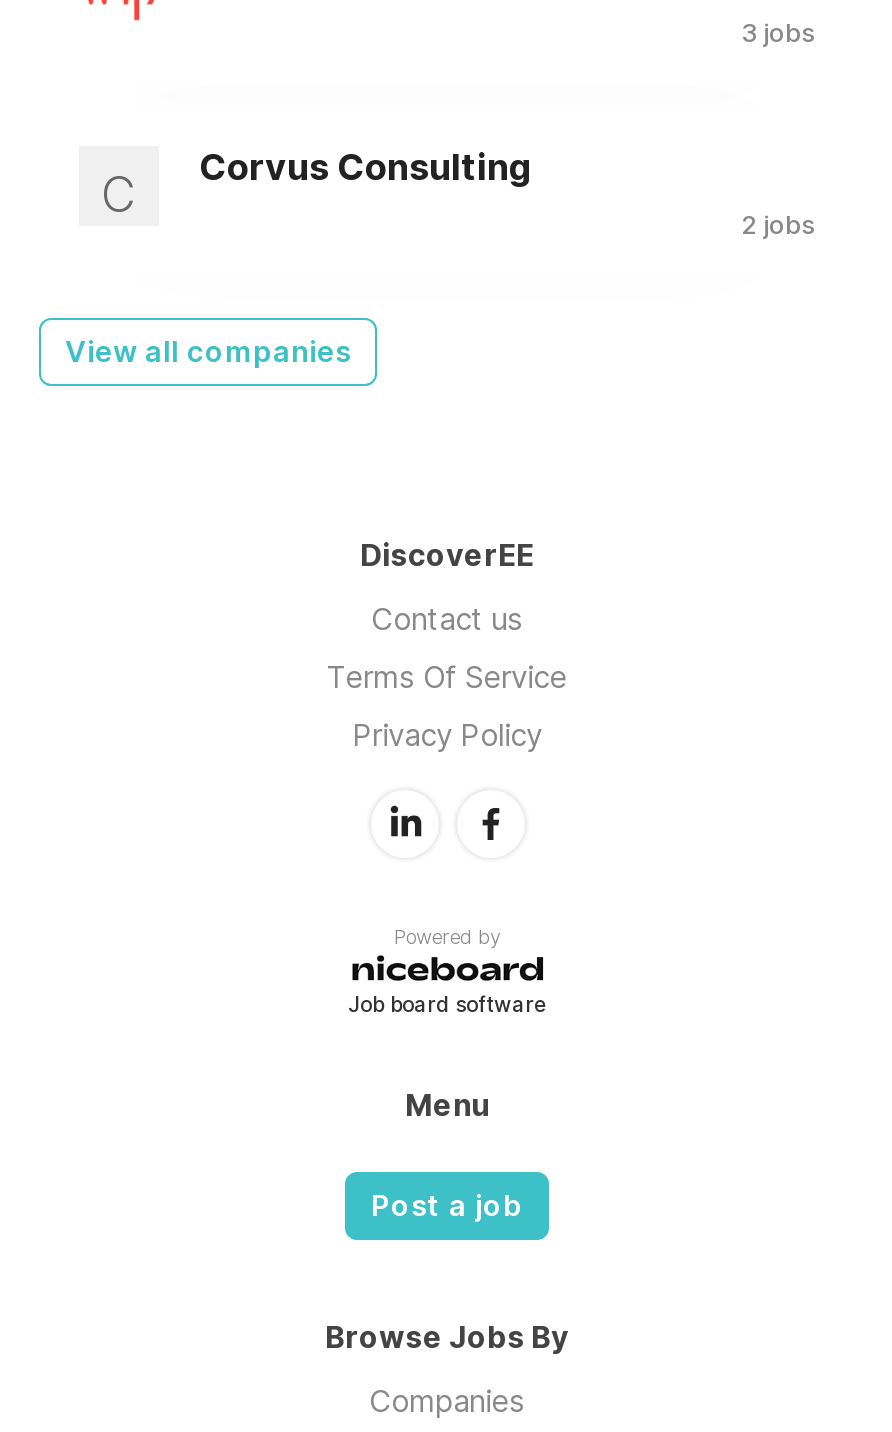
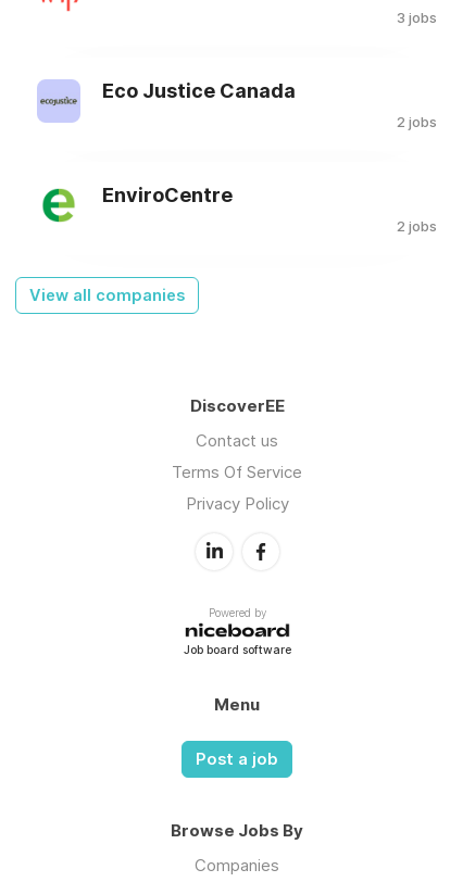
[101,146,533,224] C | Corvus Consulting -> [102,79,437,206] Eco Justice Canada | 2 jobs | EnviroCentre

